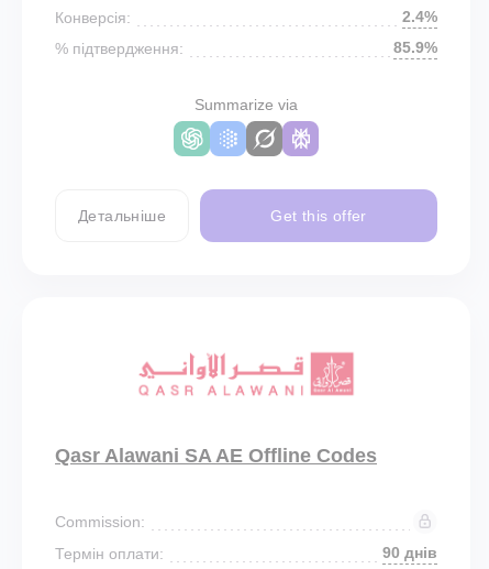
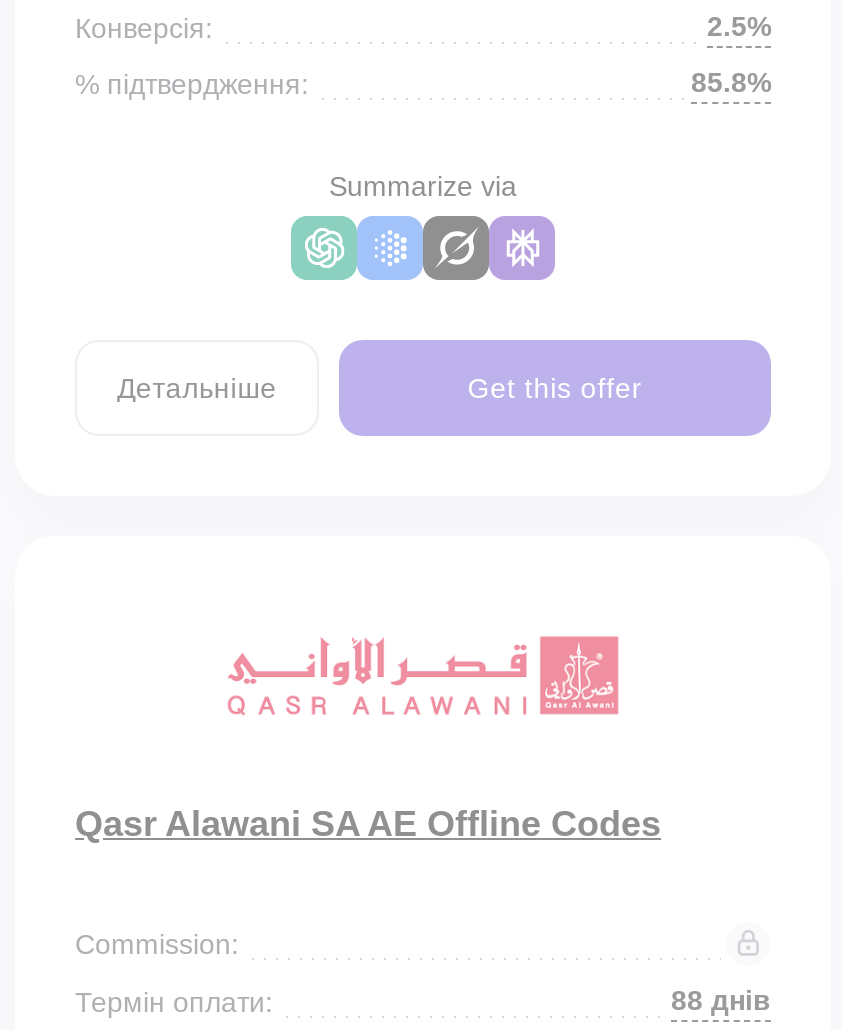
[402,8,437,25] 2.4% -> [707,10,771,42] 2.5%
[393,39,437,56] 85.9% -> [691,66,771,98] 85.8%
[382,544,437,561] 90 днів -> [671,984,771,1016] 88 днів

